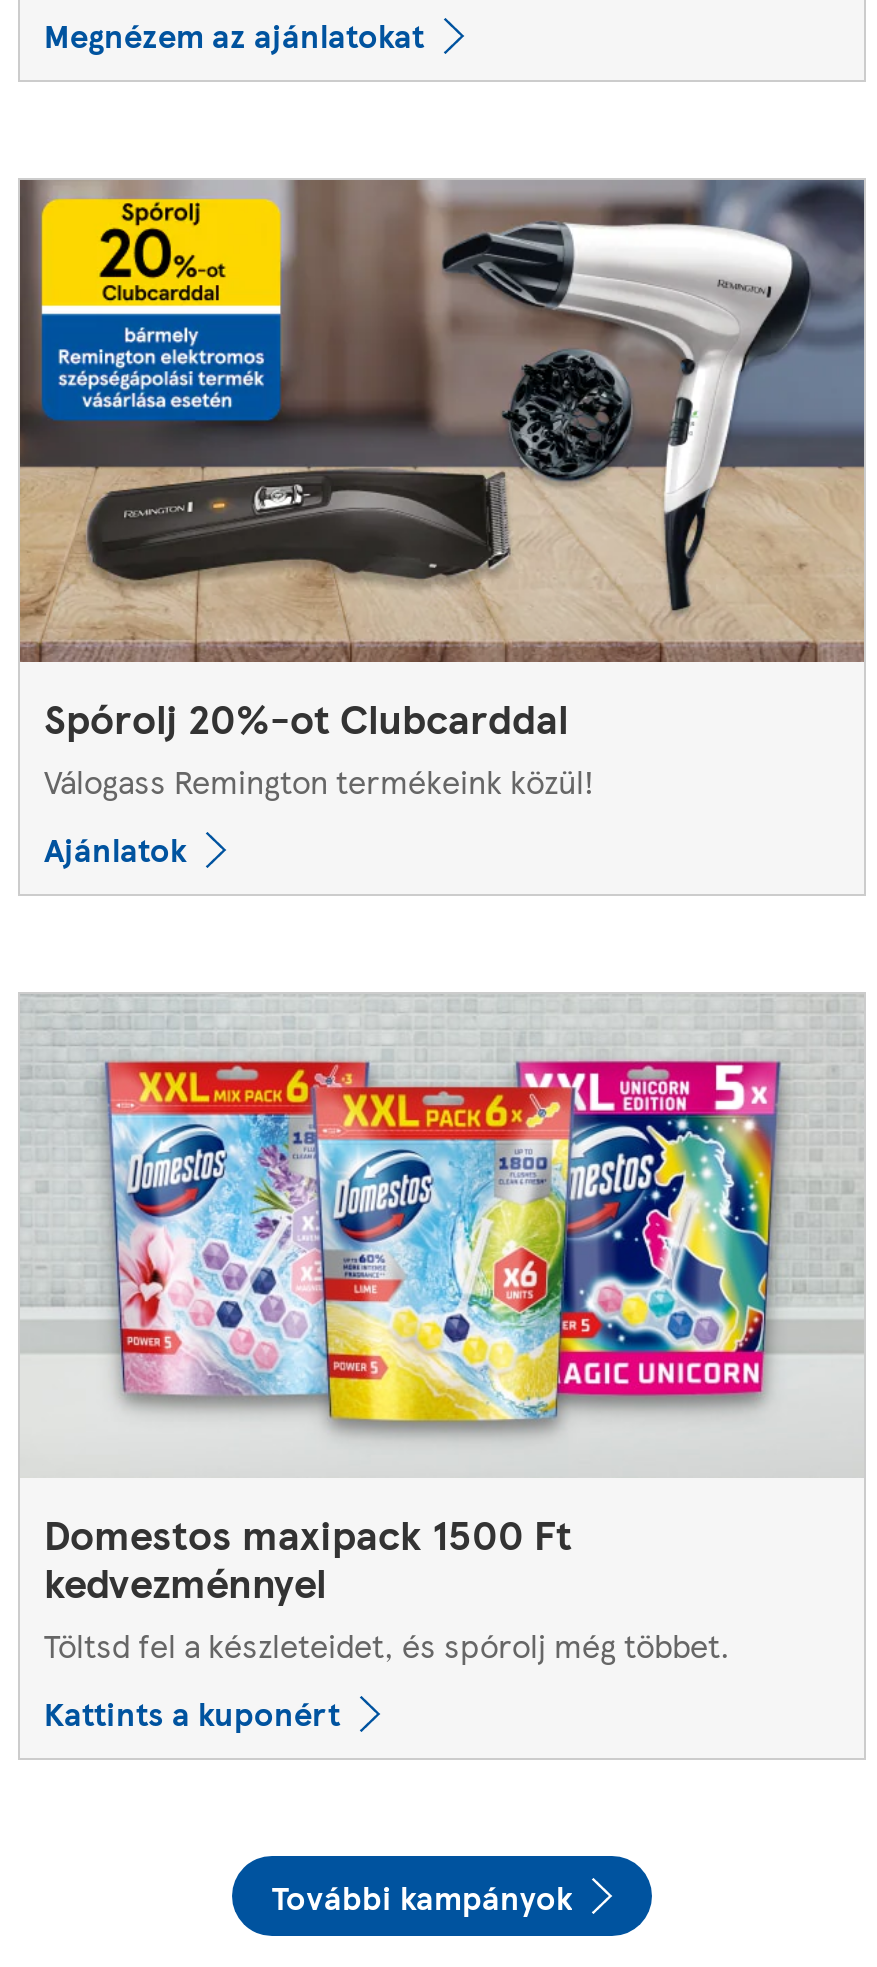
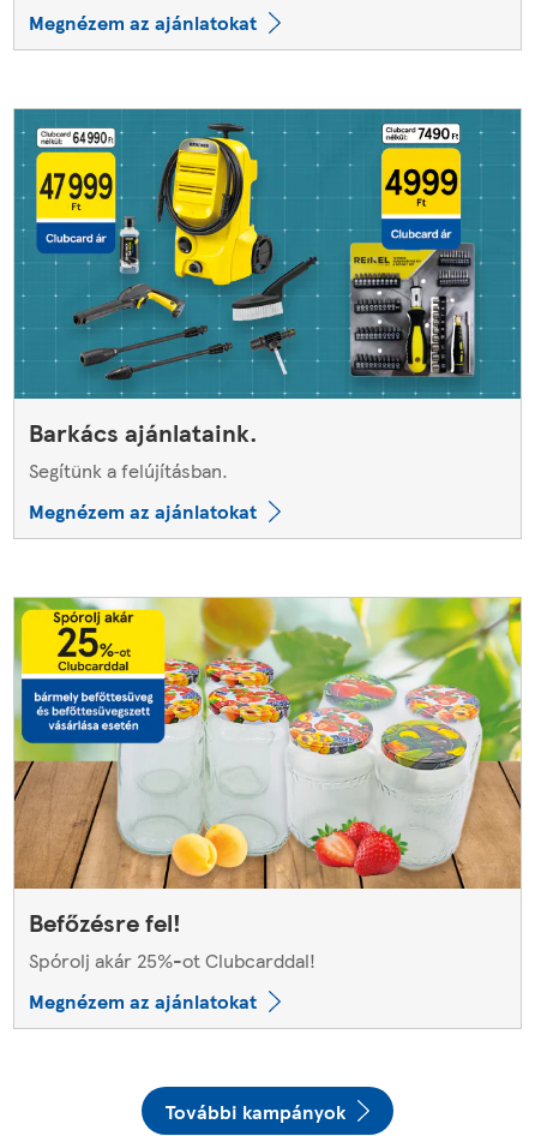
[18,178,866,805] [image] | Spórolj 20%-ot Clubcarddal | Válogass Remington termékeink közül! -> [13,108,522,484] [image] | Barkács ajánlataink. | Segítünk a felújításban.
[44,827,186,873] Ajánlatok -> [29,498,257,525] Megnézem az ajánlatokat
[20,994,864,1668] [image] | Domestos maxipack 1500 Ft | kedvezménnyel | Töltsd fel a készleteidet, és spórolj még többet. -> [13,597,522,974] [image] | Befőzésre fel! | Spórolj akár 25%-ot Clubcarddal!
[44,1690,340,1736] Kattints a kuponért -> [29,987,257,1015] Megnézem az ajánlatokat

